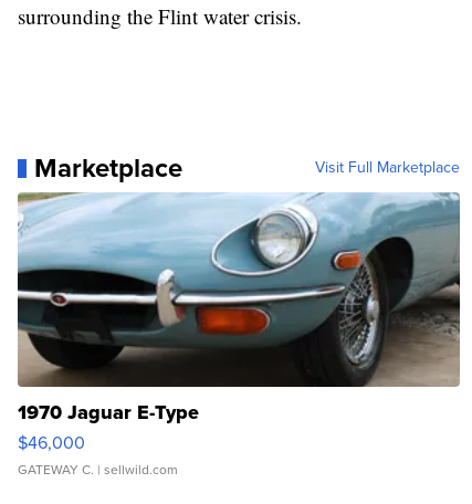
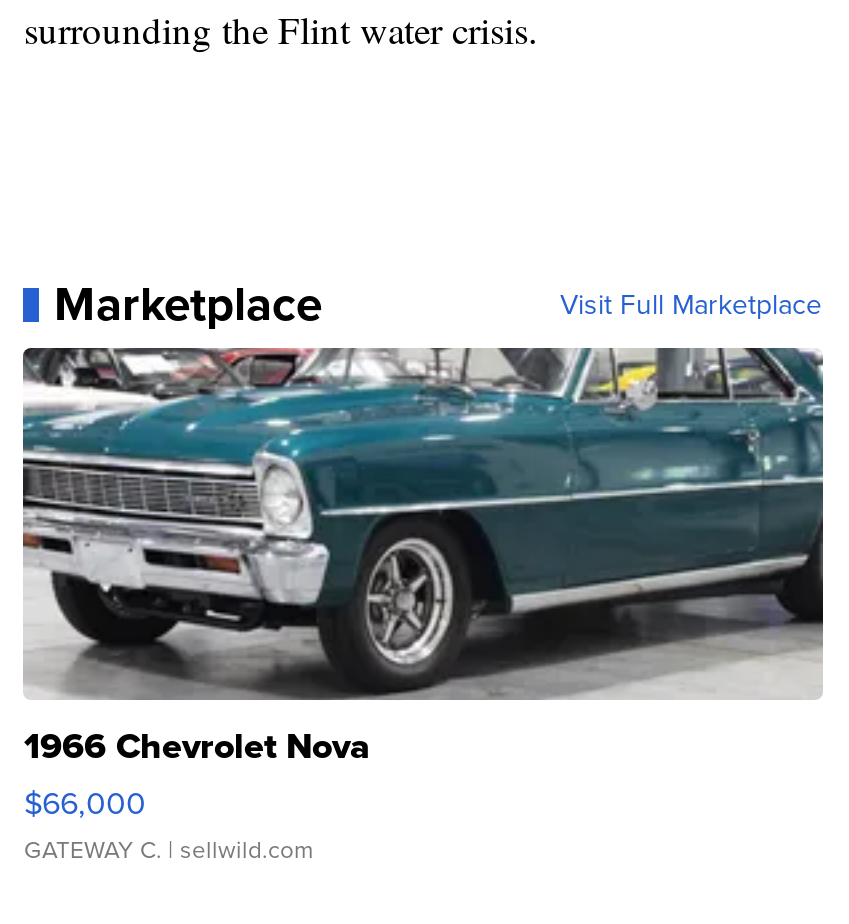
[17,192,460,456] [image] | 1970 Jaguar E-Type | $46,000 -> [23,346,823,825] [image] | 1966 Chevrolet Nova | $66,000

